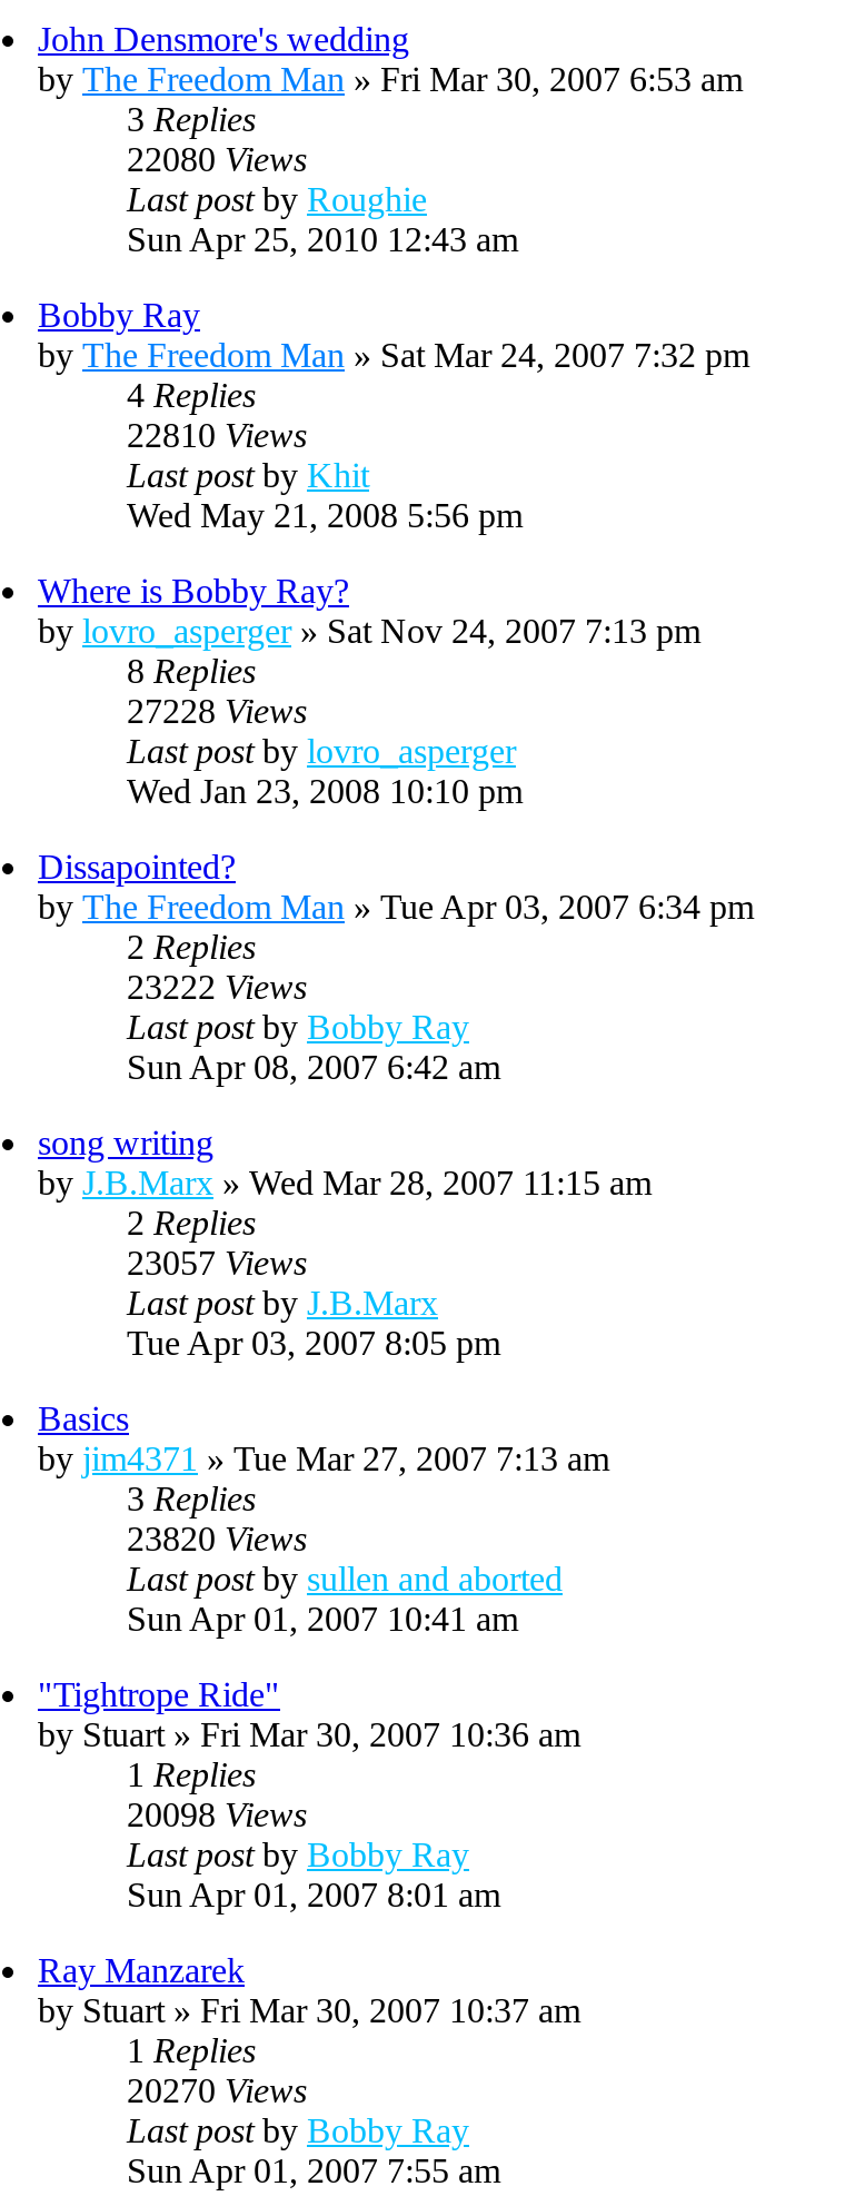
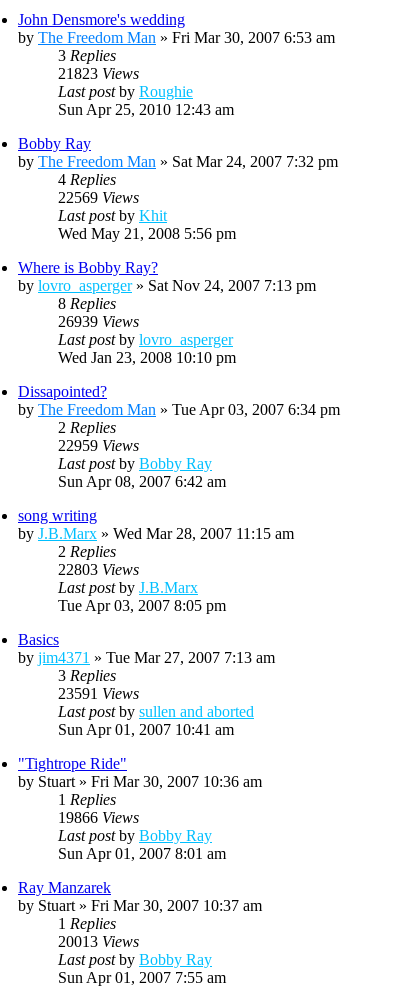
[127,140,307,178] 22080 Views -> [58,65,139,82] 21823 Views
[127,416,307,453] 22810 Views -> [58,189,139,206] 22569 Views
[127,692,307,729] 27228 Views -> [58,313,139,330] 26939 Views
[127,967,307,1005] 23222 Views -> [58,437,139,454] 22959 Views
[127,1243,307,1281] 23057 Views -> [58,561,139,578] 22803 Views
[127,1519,307,1557] 23820 Views -> [58,685,139,702] 23591 Views
[127,1795,307,1833] 20098 Views -> [58,809,139,826] 19866 Views
[127,2071,307,2109] 20270 Views -> [58,933,139,950] 20013 Views

